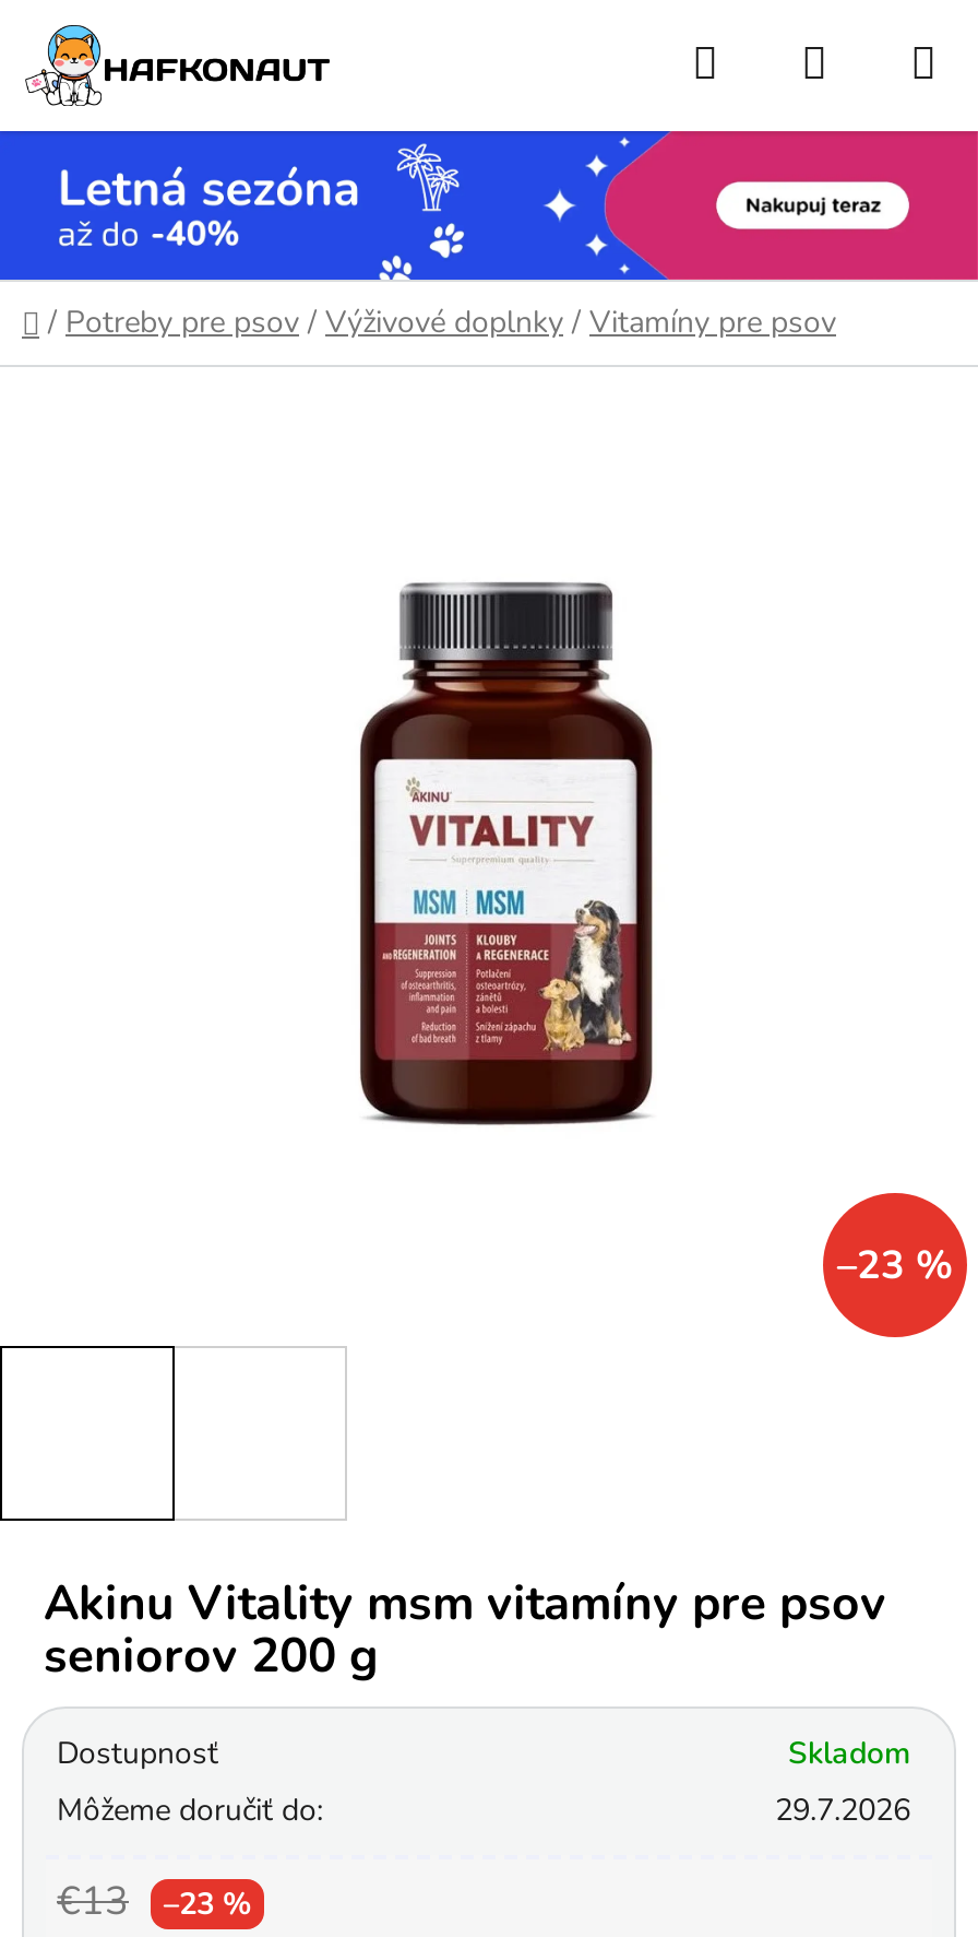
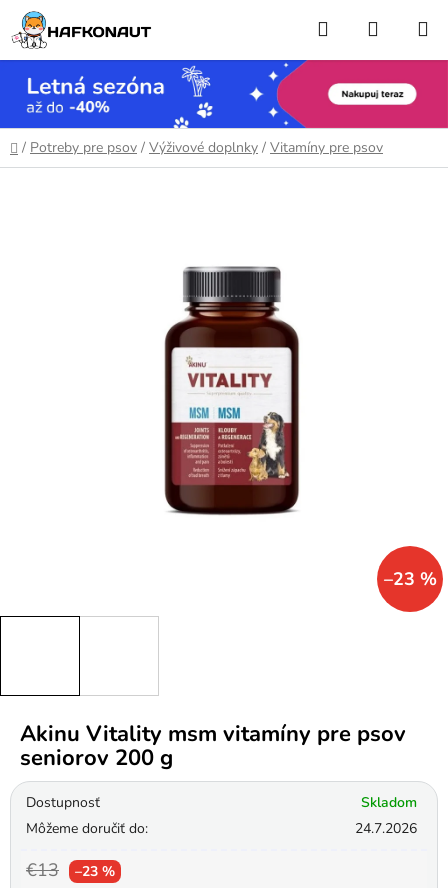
[775,1790,910,1831] 29.7.2026 -> [355,819,417,838] 24.7.2026

